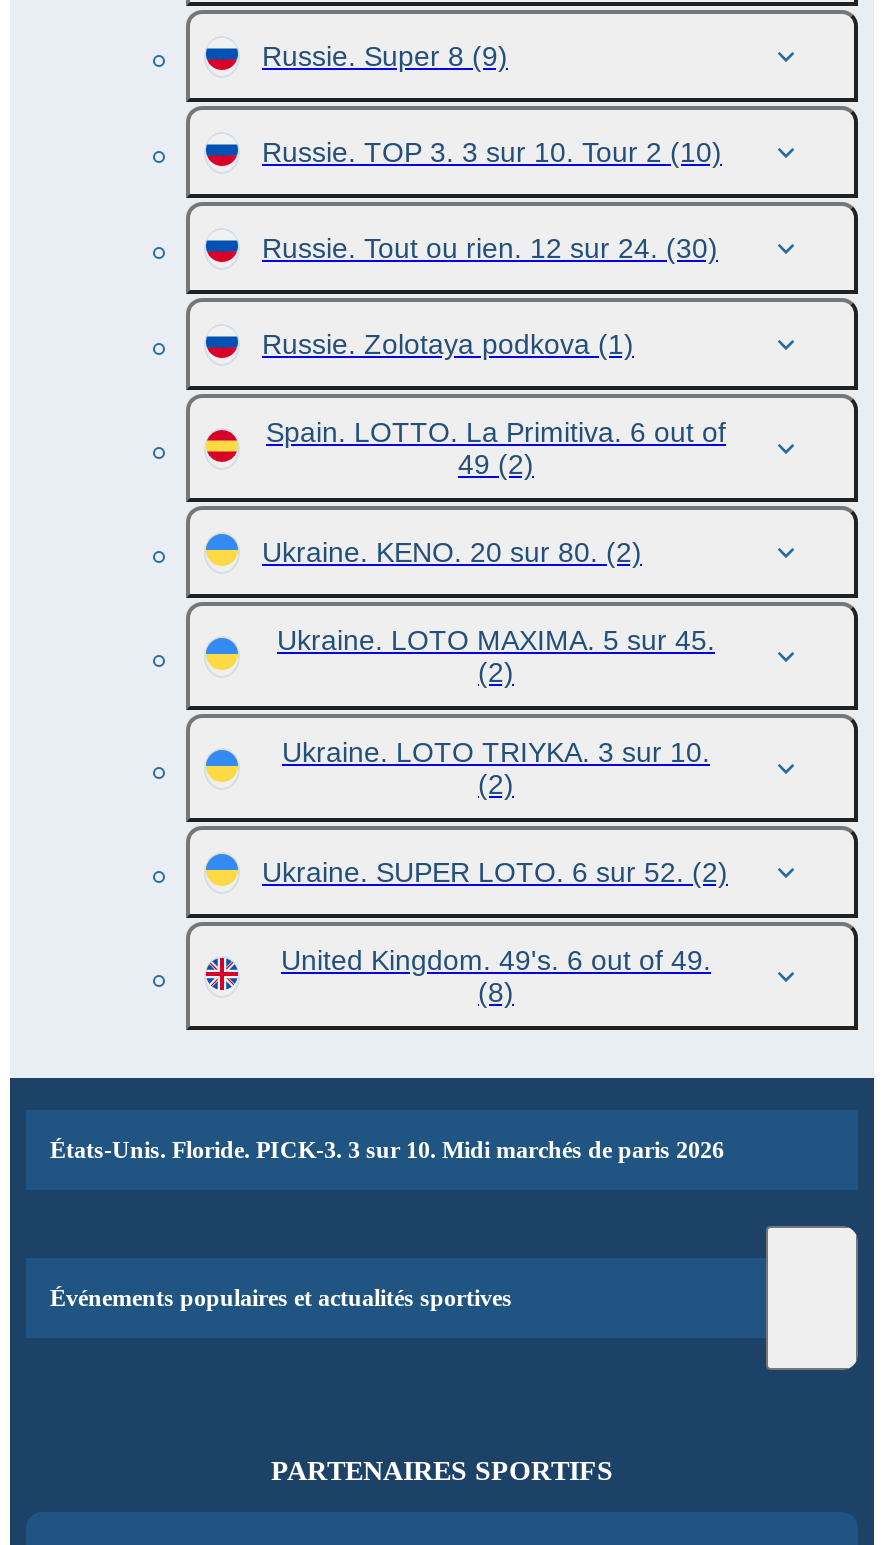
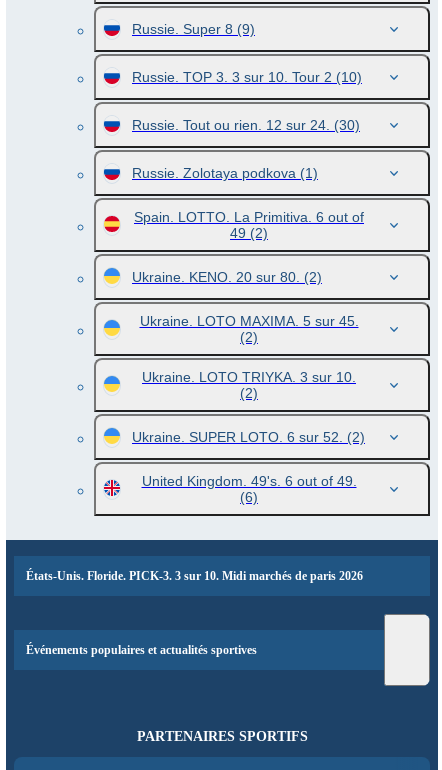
[478,976,514,1008] (8) -> [240,489,258,505] (6)

